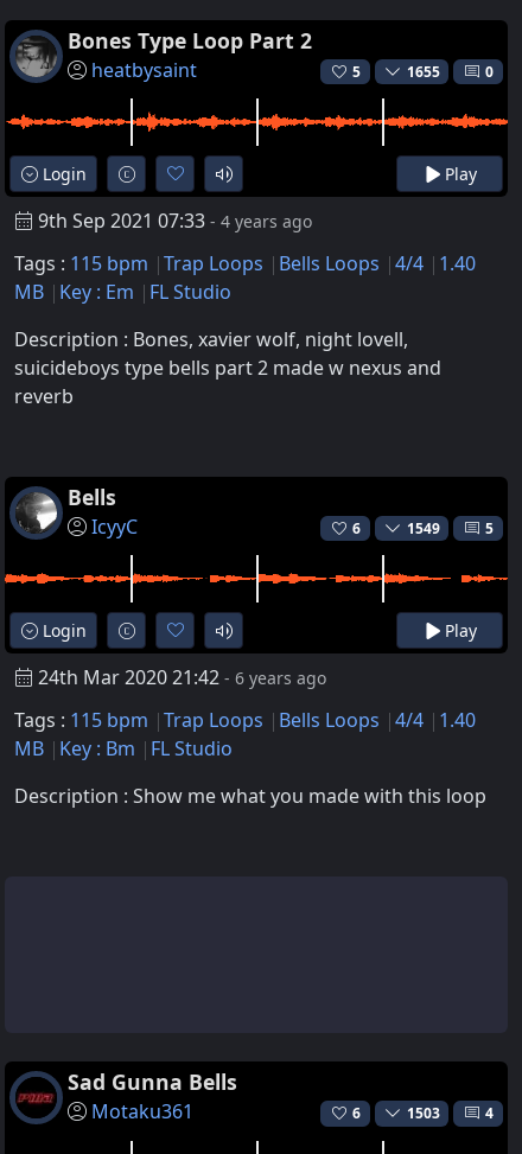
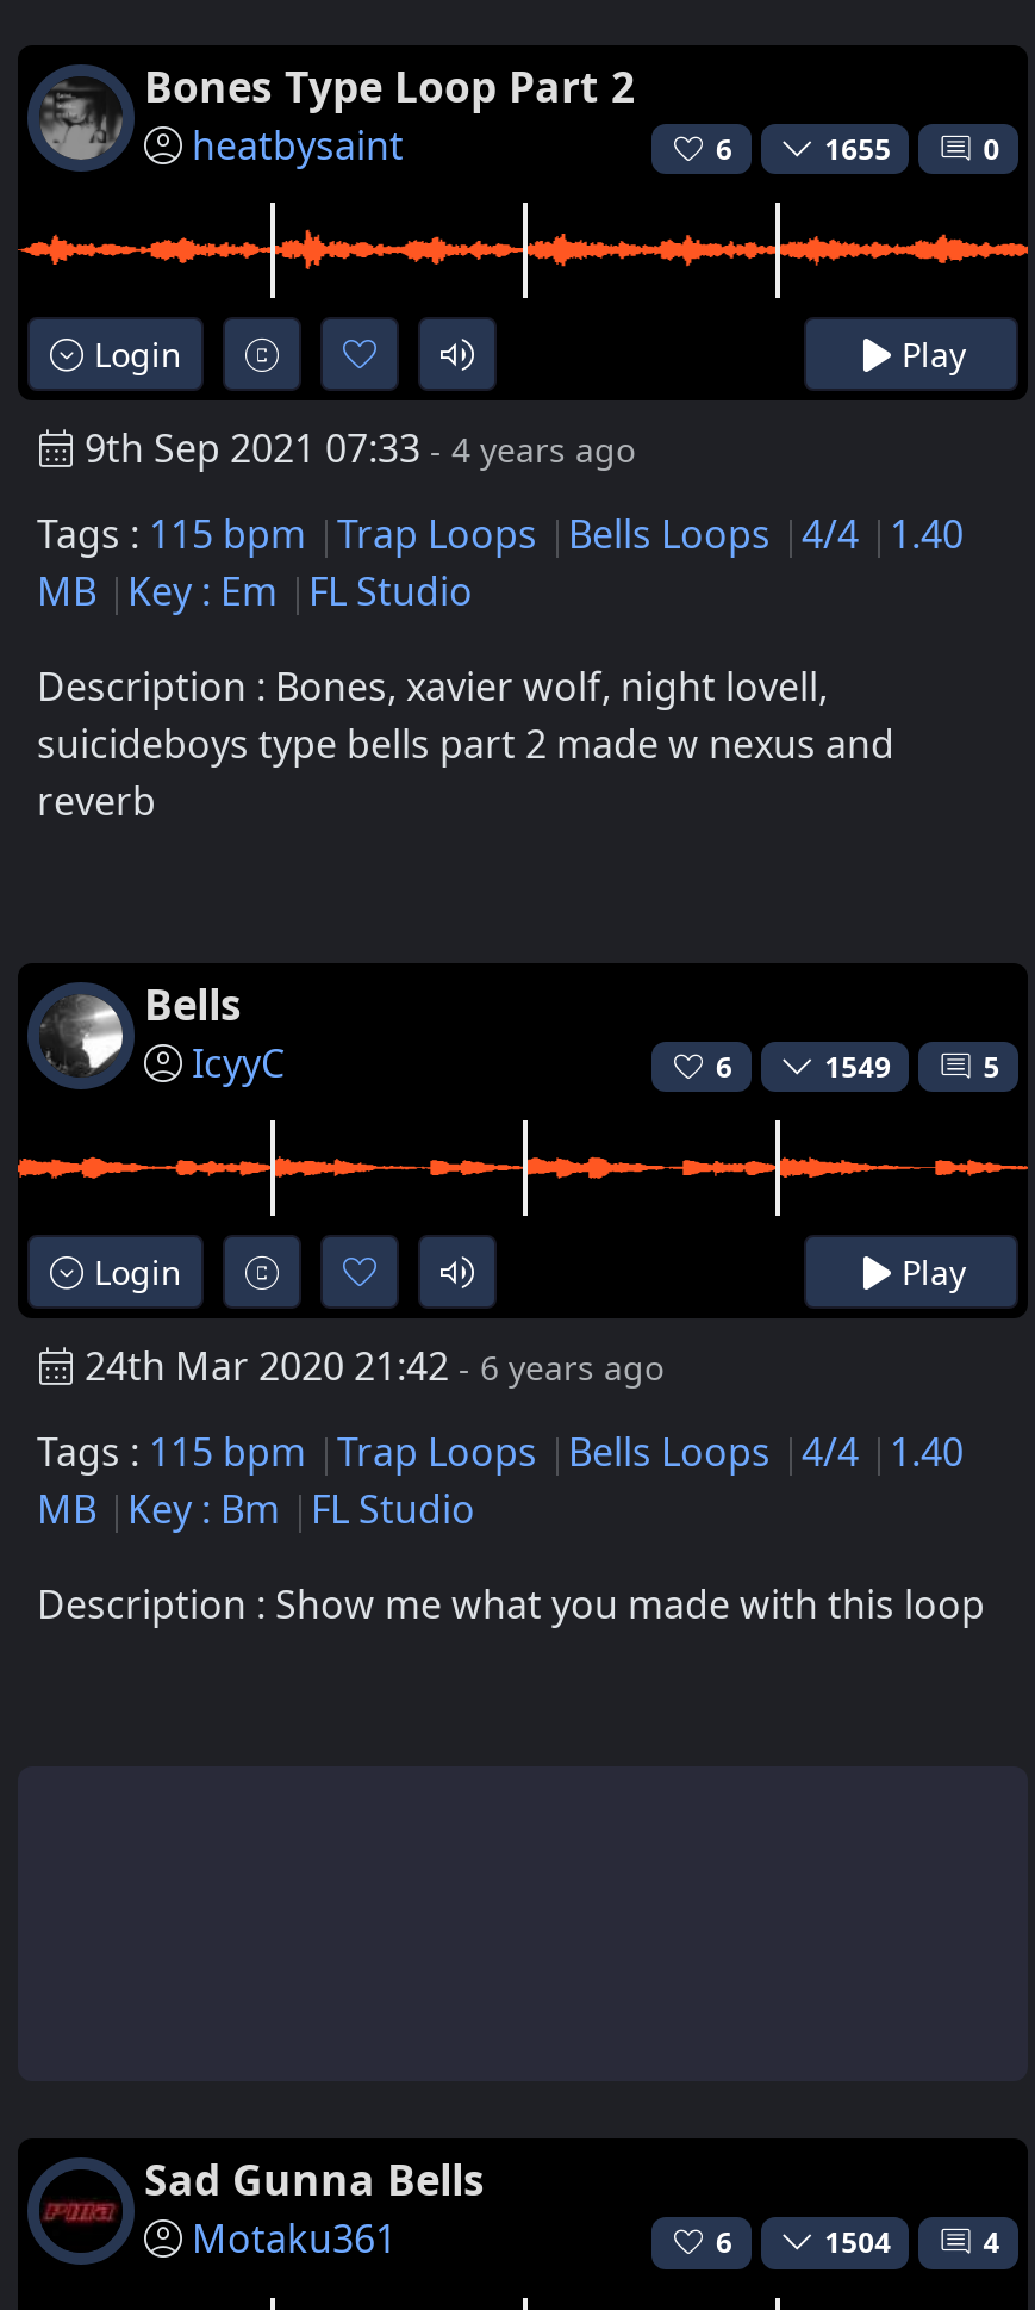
[352,62,361,82] 5 -> [716,129,732,169] 6
[406,1103,440,1124] 1503 -> [824,2223,891,2263] 1504

